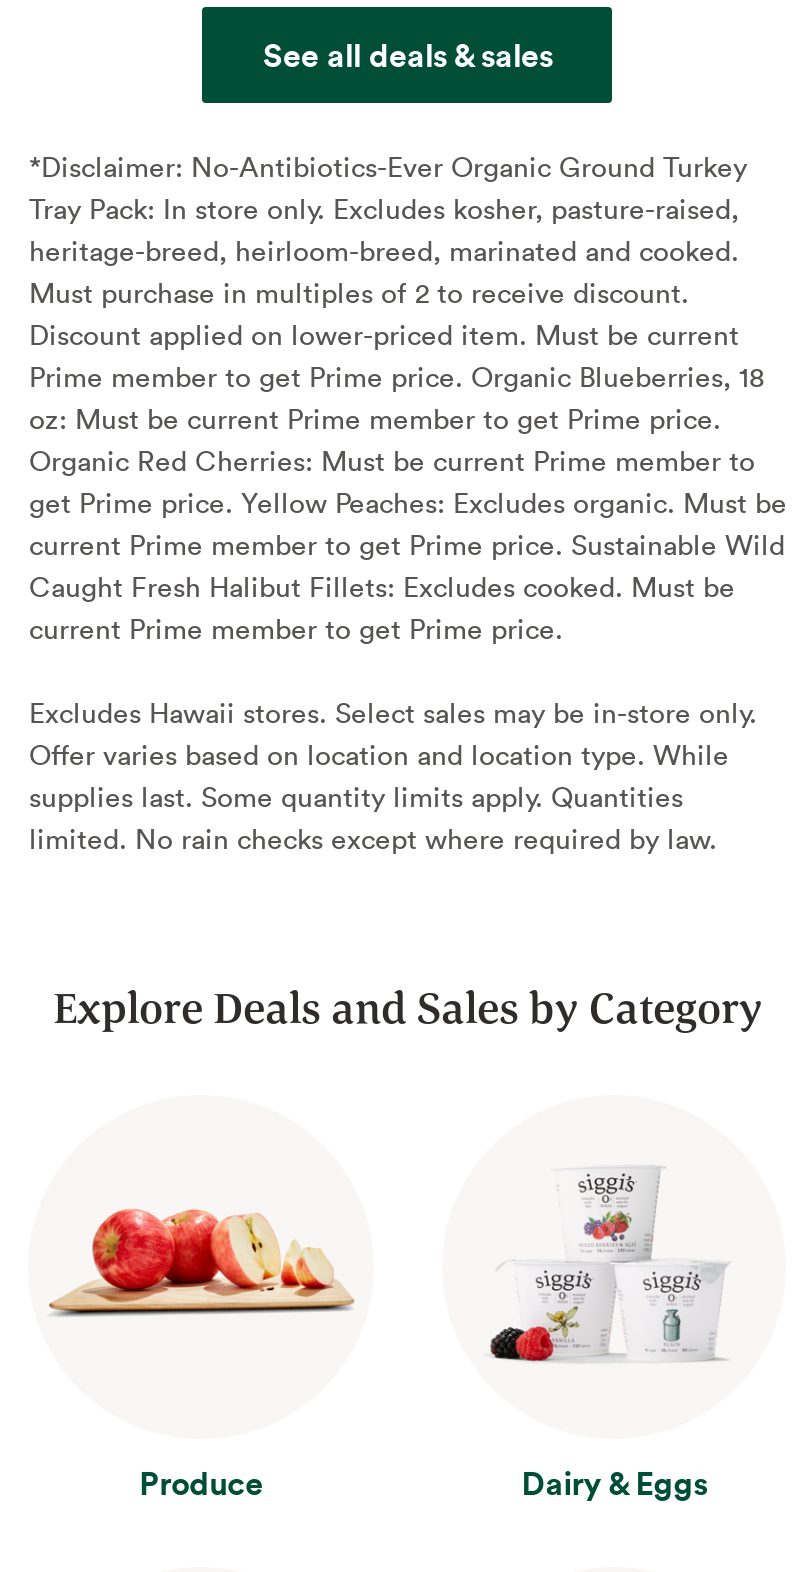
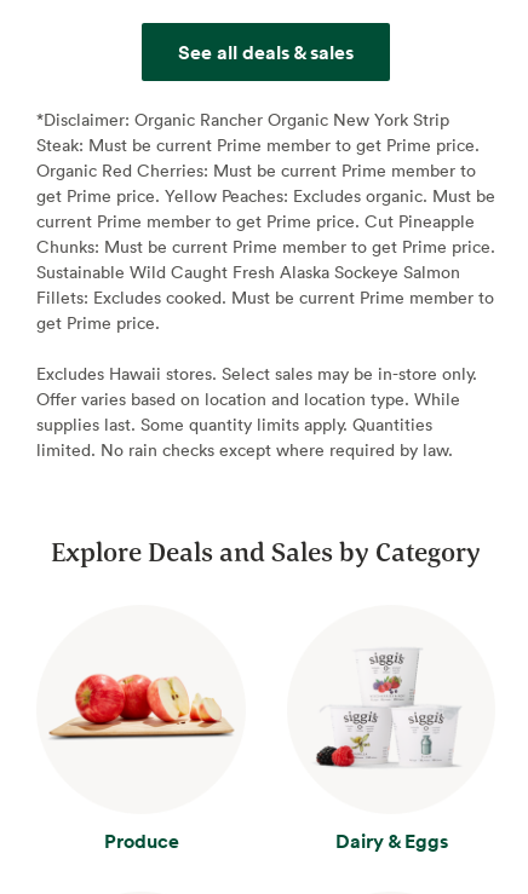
[29,147,765,437] *Disclaimer: No-Antibiotics-Ever Organic Ground Turkey | Tray Pack: In store only. Excludes kosher, pasture-raised, | heritage-breed, heirloom-breed, marinated and cooked. | Must purchase in multiples of 2 to receive discount. | Discount applied on lower-priced item. Must be current | Prime member to get Prime price. Organic Blueberries, 18 | oz: Must be current Prime member to get Prime price. -> [37,108,480,156] *Disclaimer: Organic Rancher Organic New York Strip | Steak: Must be current Prime member to get Prime price.
moved [29,441,787,521] -> [37,159,496,207]: Organic Red Cherries: Must be current Prime member to | get Prime price. Yellow Peaches: Excludes organic. Must be
[29,525,785,647] current Prime member to get Prime price. Sustainable Wild | Caught Fresh Halibut Fillets: Excludes cooked. Must be | current Prime member to get Prime price. -> [37,210,496,334] current Prime member to get Prime price. Cut Pineapple | Chunks: Must be current Prime member to get Prime price. | Sustainable Wild Caught Fresh Alaska Sockeye Salmon | Fillets: Excludes cooked. Must be current Prime member to | get Prime price.

